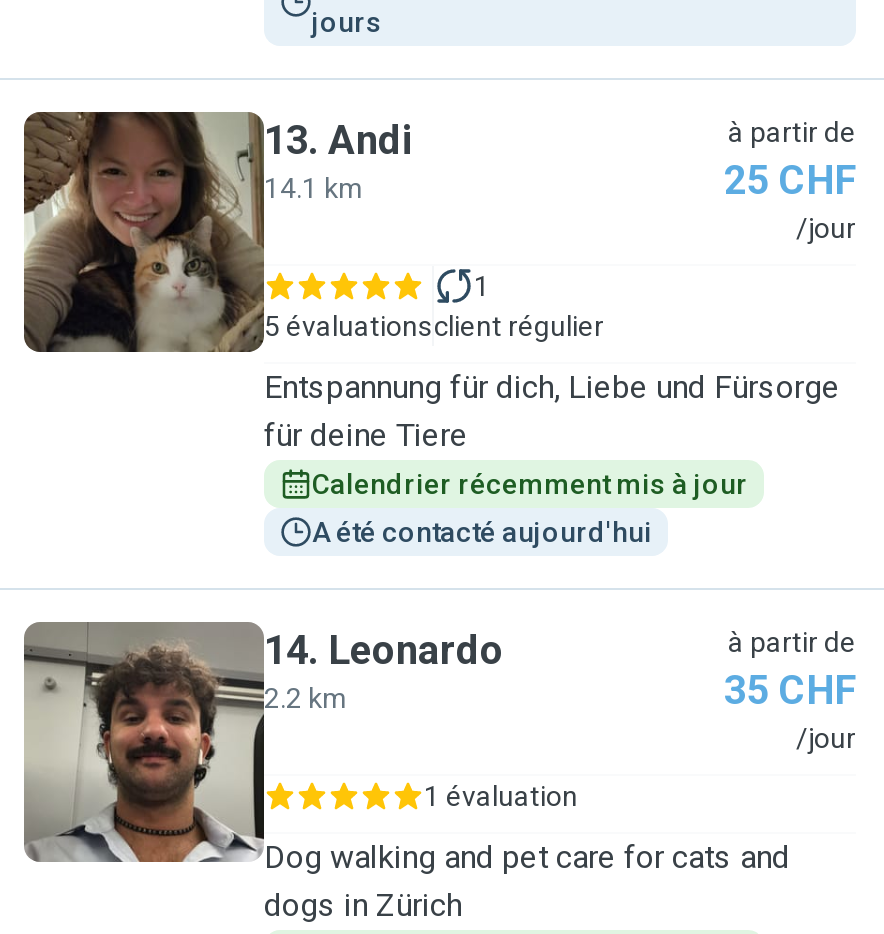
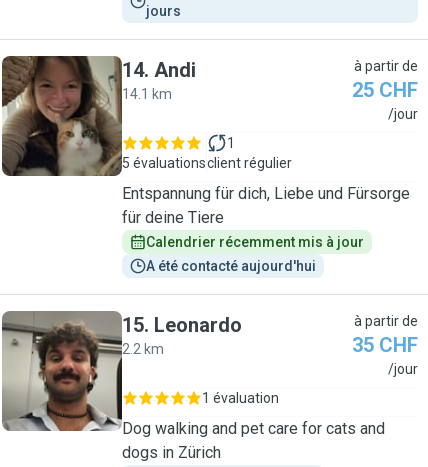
[264,116,412,164] 13. Andi -> [122,58,196,82] 14. Andi
[264,626,504,674] 14. Leonardo -> [122,313,242,337] 15. Leonardo

